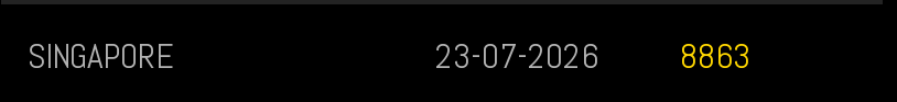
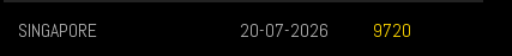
[435,34,598,78] 23-07-2026 -> [240,19,329,43] 20-07-2026
[680,36,750,79] 8863 -> [373,19,411,43] 9720

